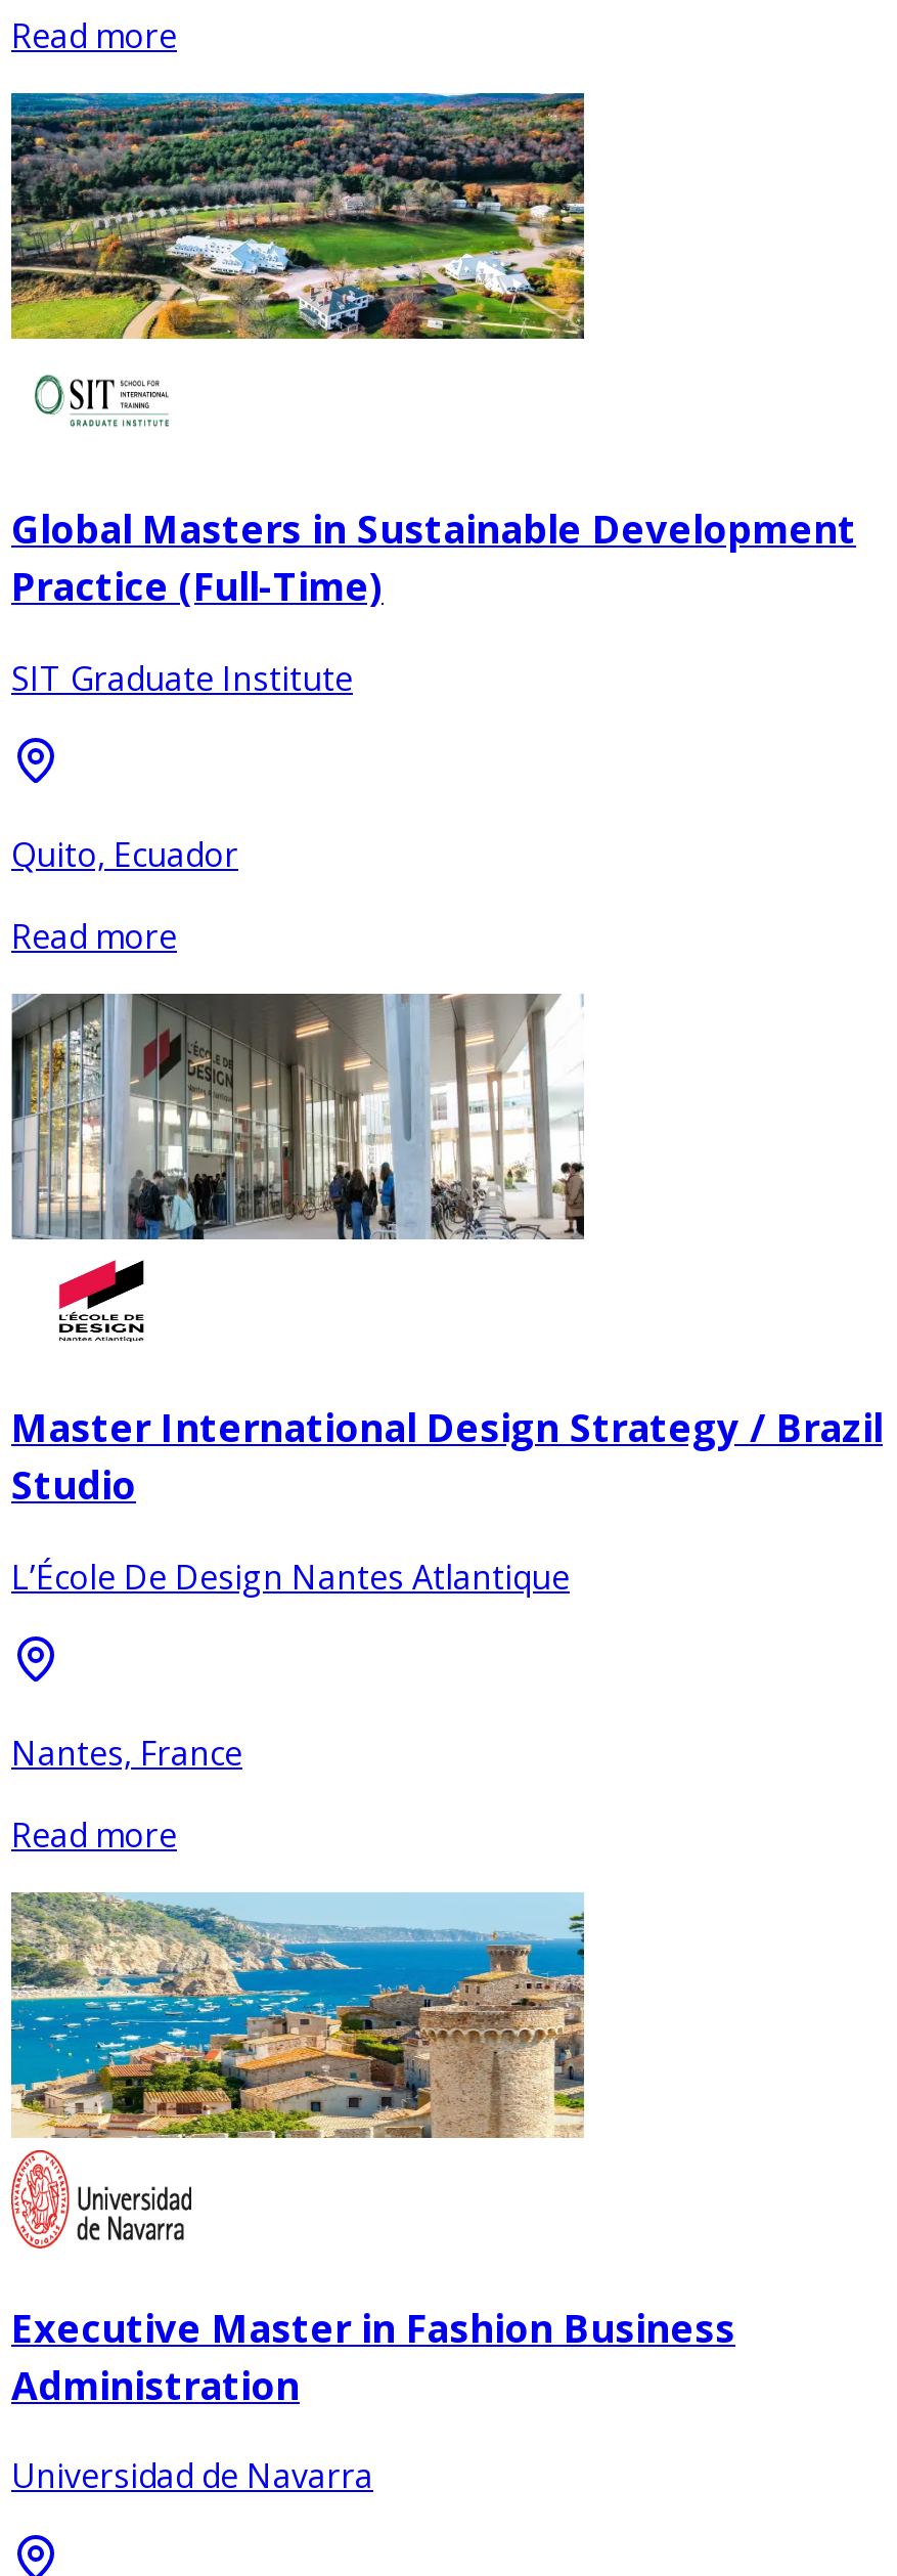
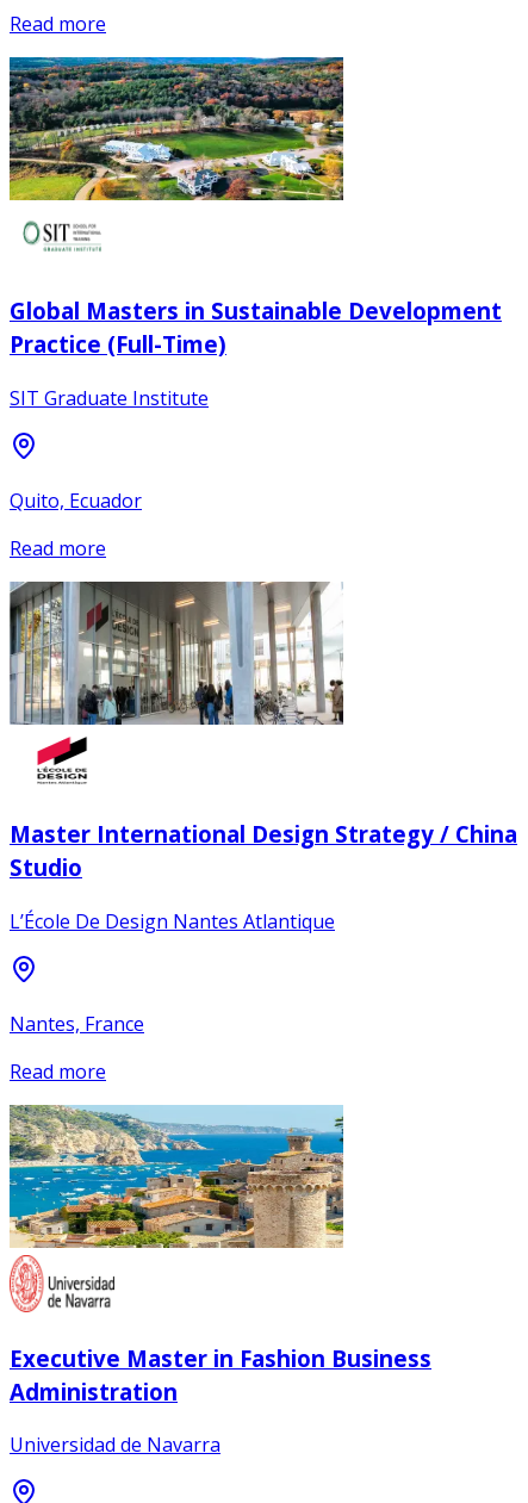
[11,1401,883,1453] Master International Design Strategy / Brazil -> [10,819,517,849] Master International Design Strategy / China

